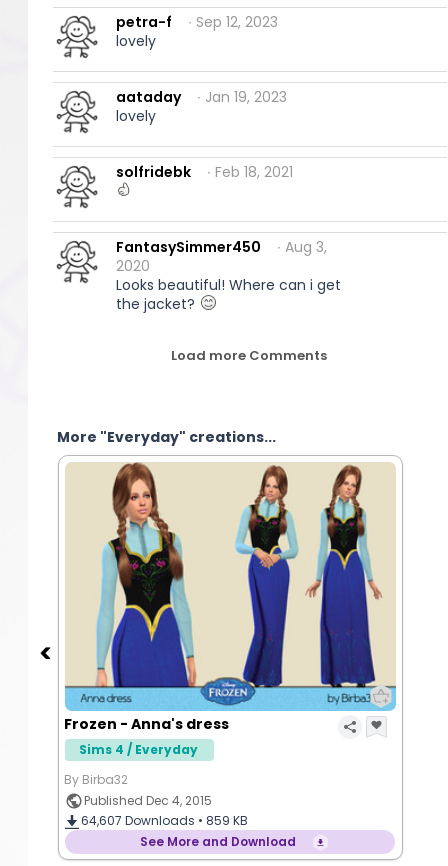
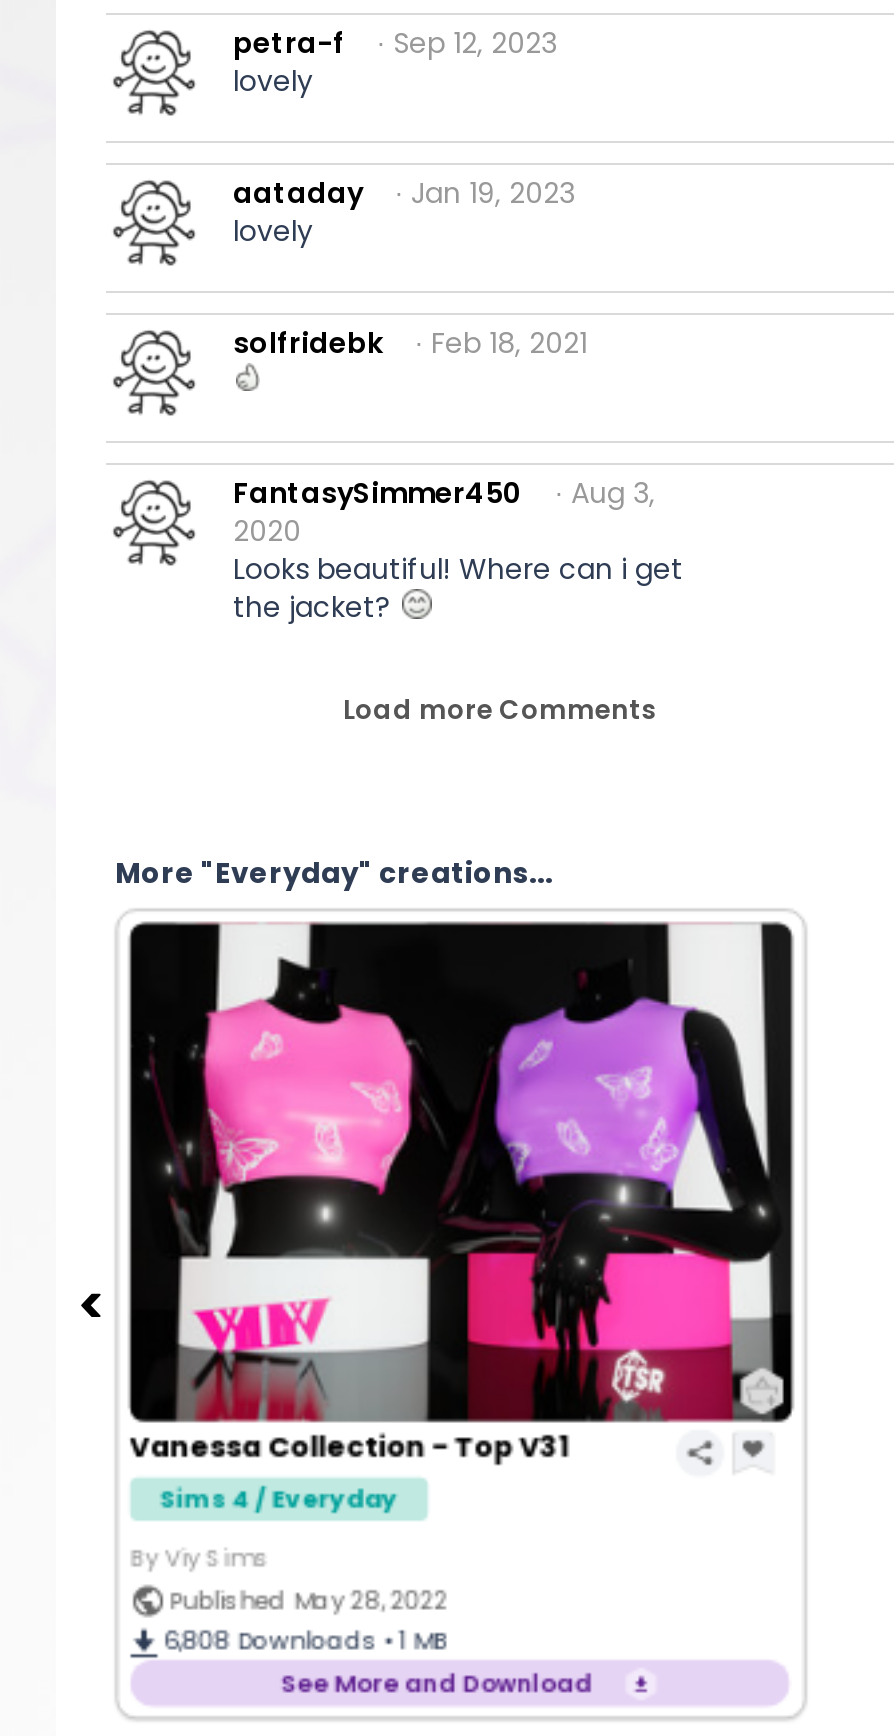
[64,462,396,734] [image] | Frozen - Anna's dress -> [128,921,794,1467] [image] | Vanessa Collection - Top V31
[64,771,248,829] By Birba32 | Published Dec 4, 2015 | 64,607 Downloads • 859 KB -> [129,1541,449,1657] By Viy Sims | Published May 28, 2022 | 6,808 Downloads • 1 MB

